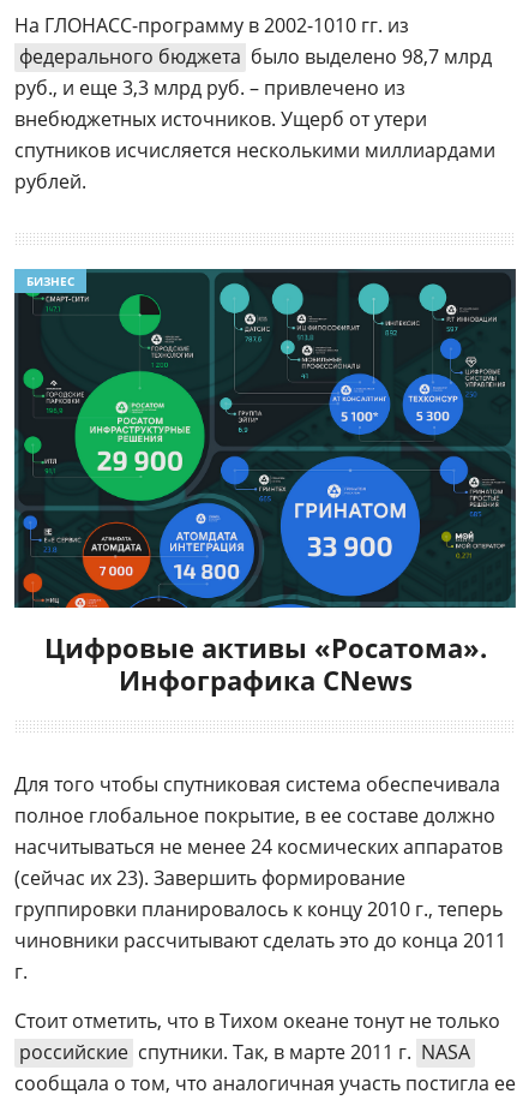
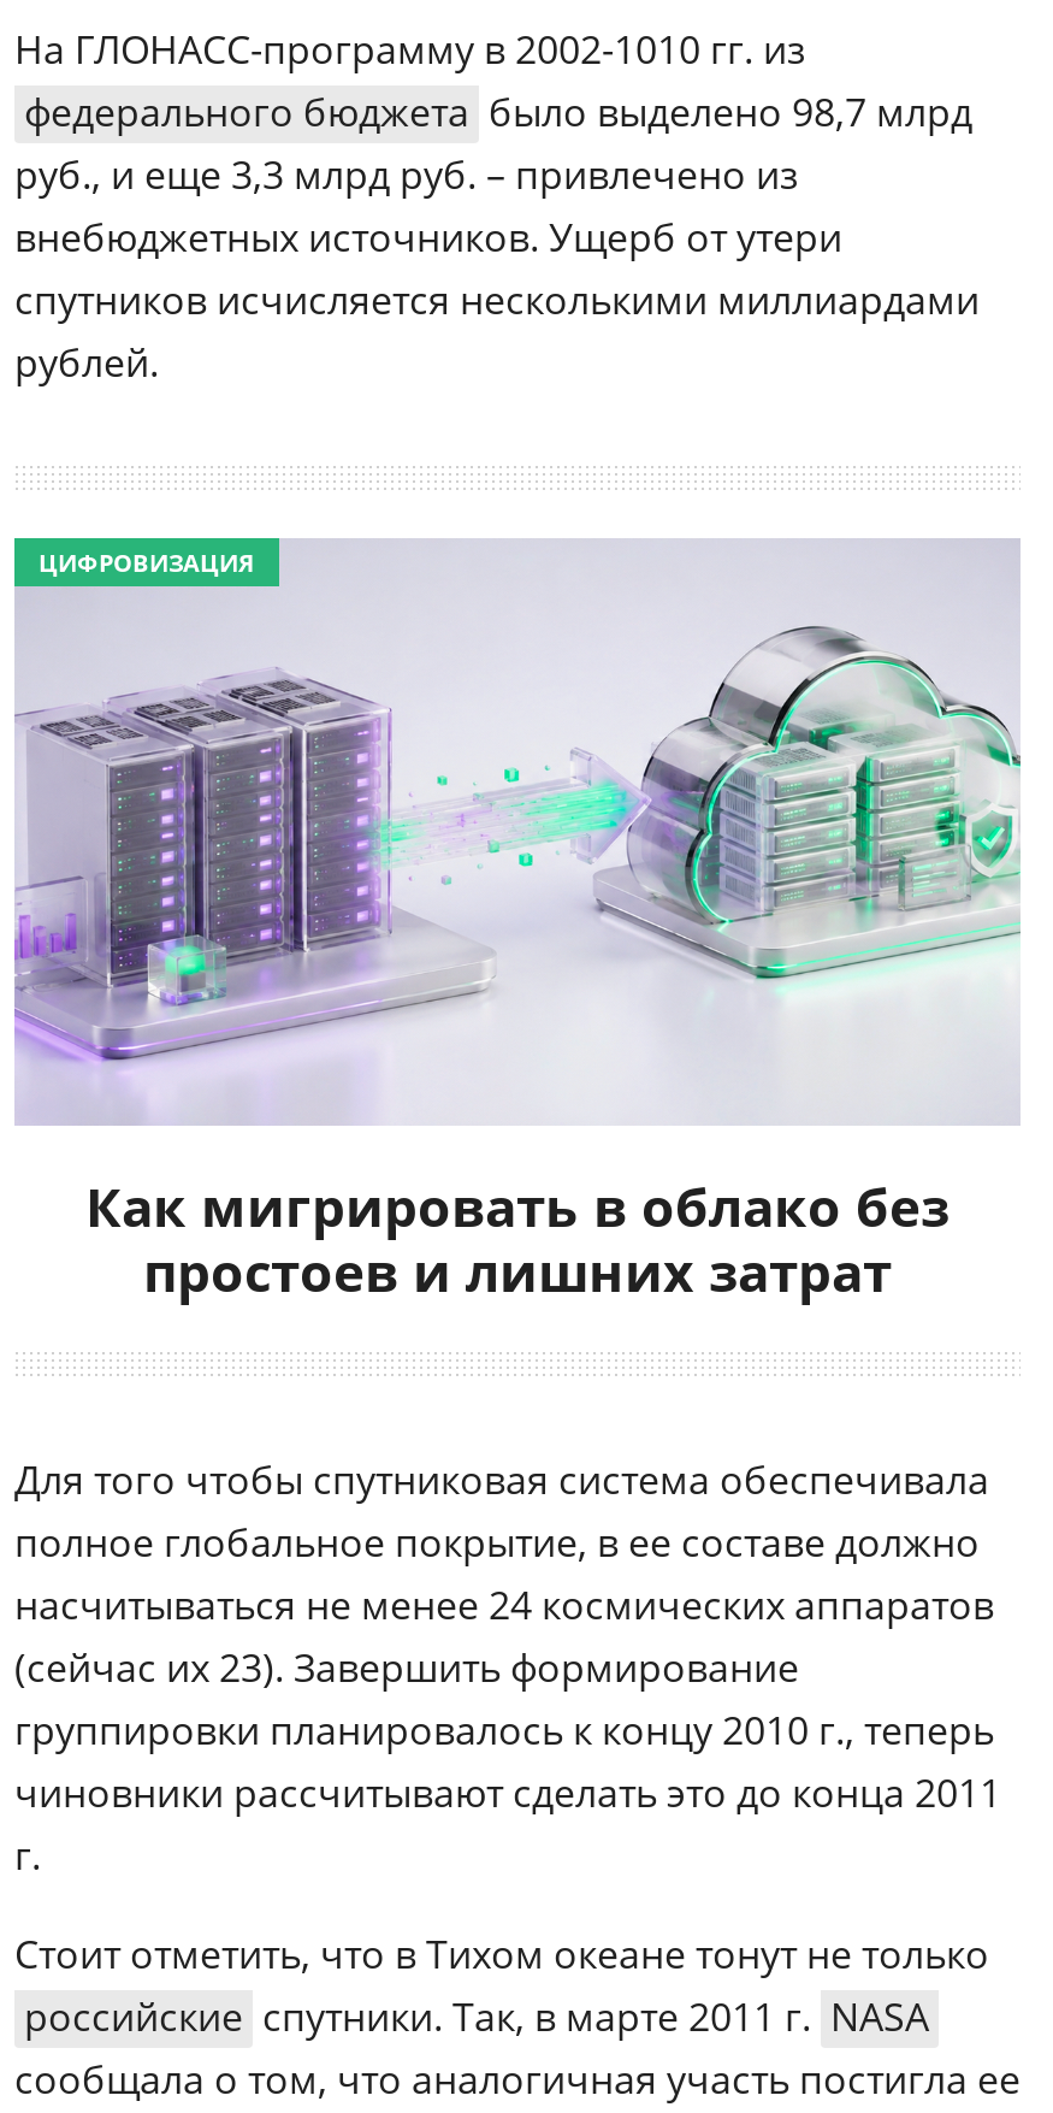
[13,268,517,609] [image] | БИЗНЕС -> [12,538,1023,1126] [image] | ЦИФРОВИЗАЦИЯ
[44,630,486,698] Цифровые активы «Росатома». | Инфографика CNews -> [85,1170,950,1307] Как мигрировать в облако без | простоев и лишних затрат

